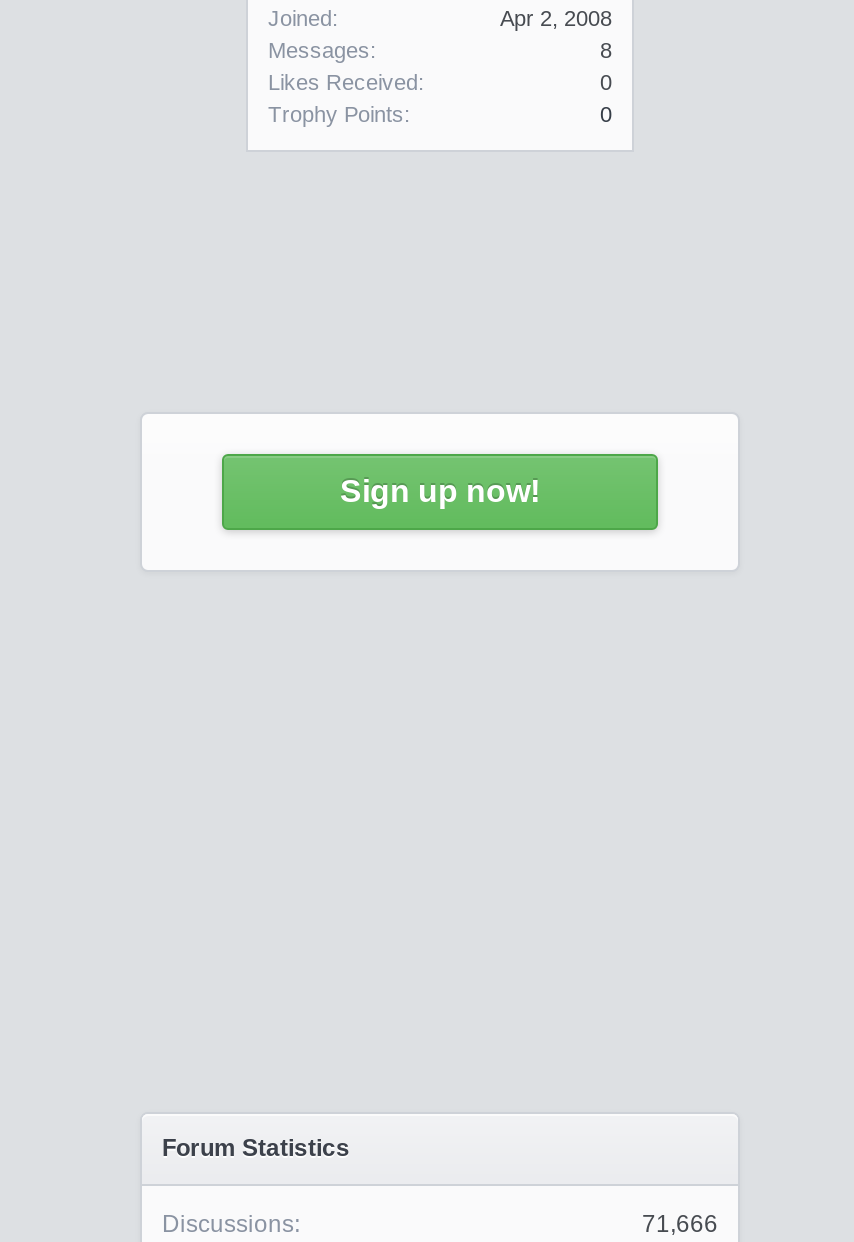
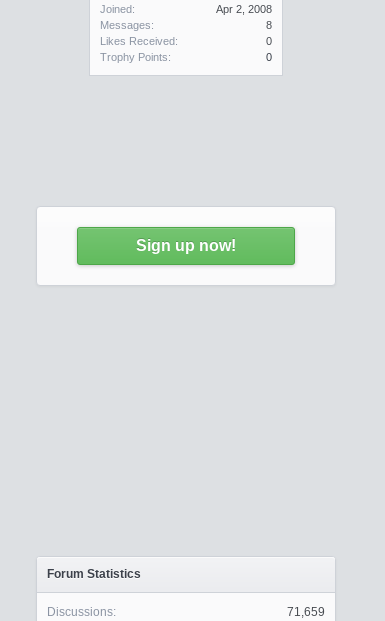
[642,1210,718,1238] 71,666 -> [287,605,325,619] 71,659

